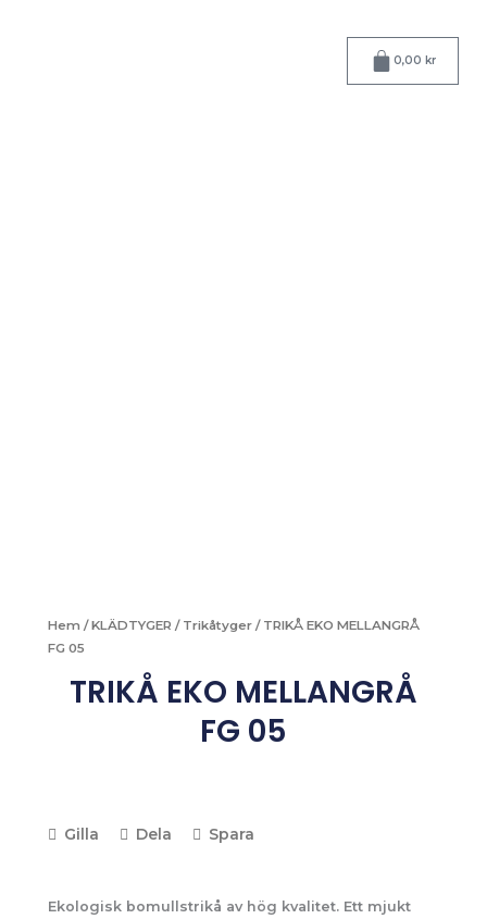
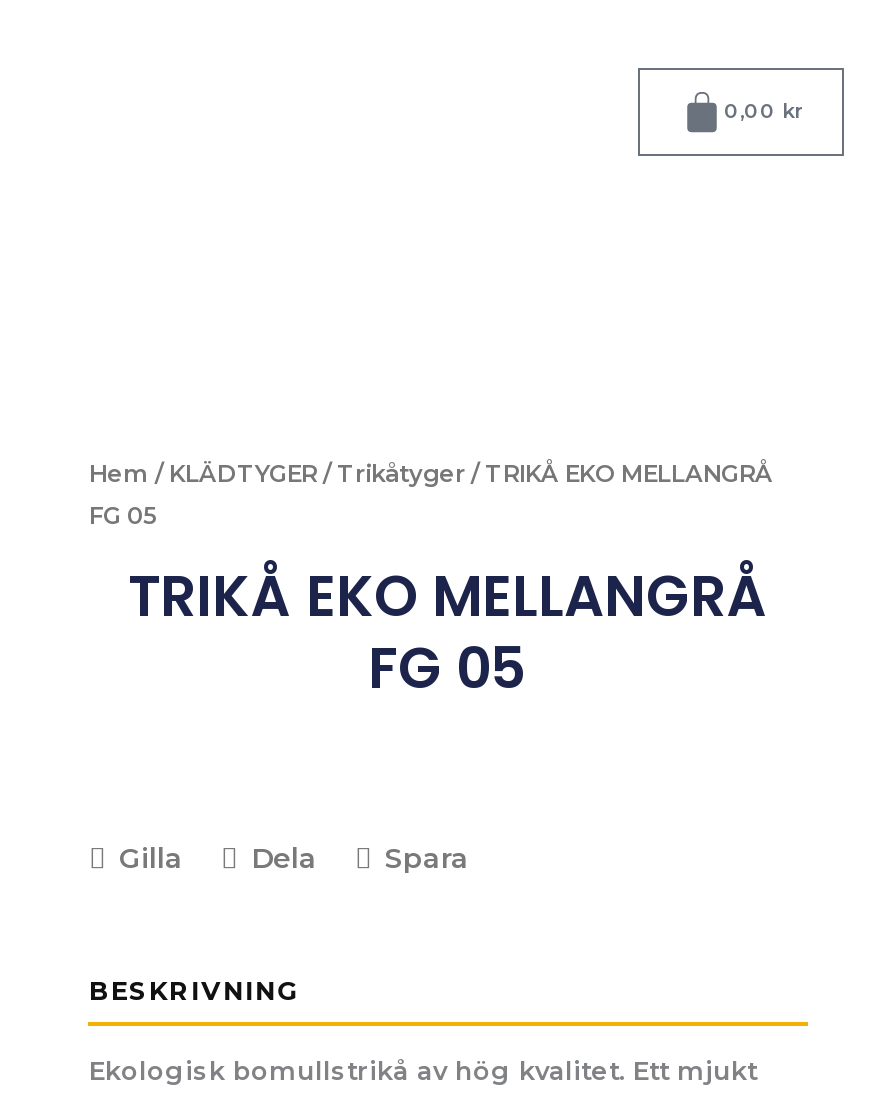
moved [48,618,420,844] -> [89,461,773,876]: Hem / KLÄDTYGER / Trikåtyger / TRIKÅ EKO MELLANGRÅ | FG 05 | TRIKÅ EKO MELLANGRÅ | FG 05 | Gilla | Dela | Spara
none -> [89,975,301,1005] BESKRIVNING

